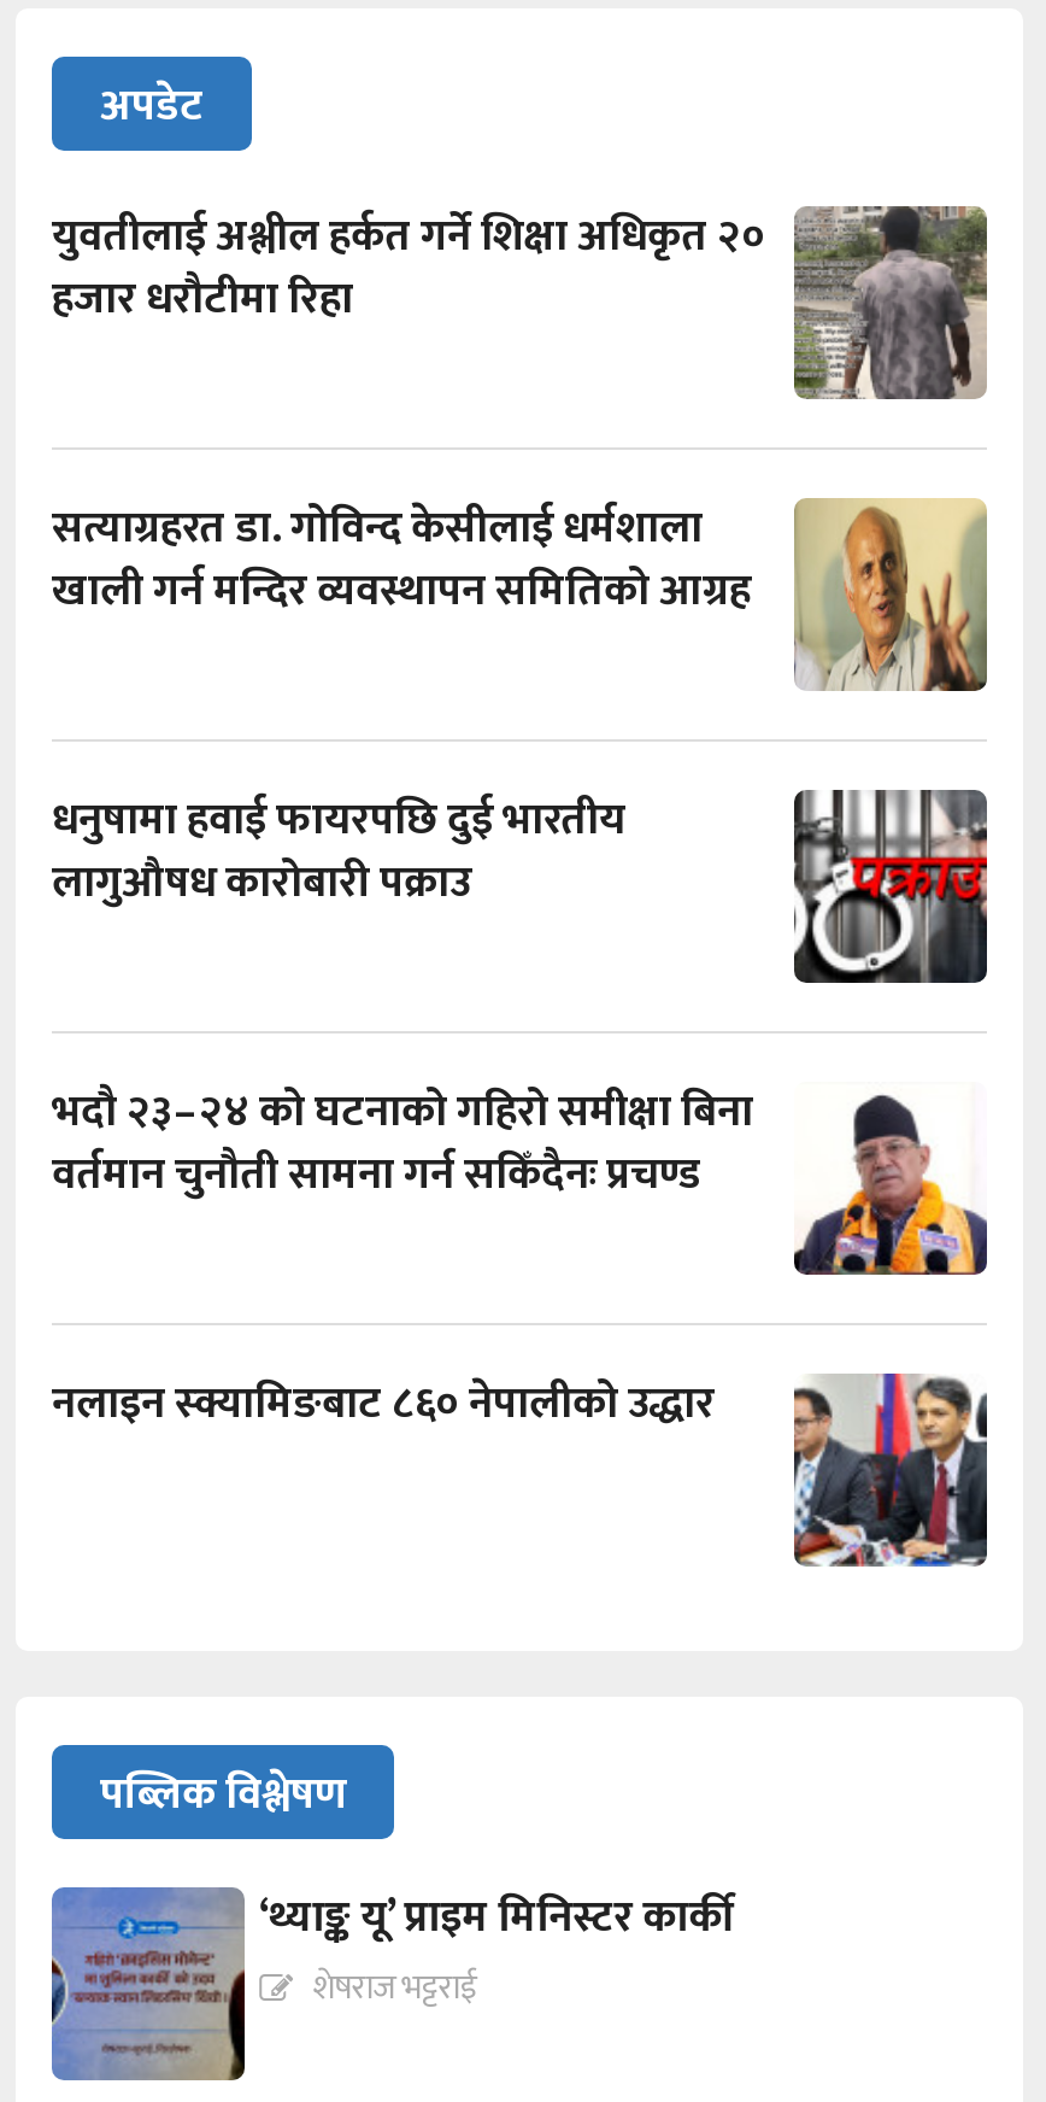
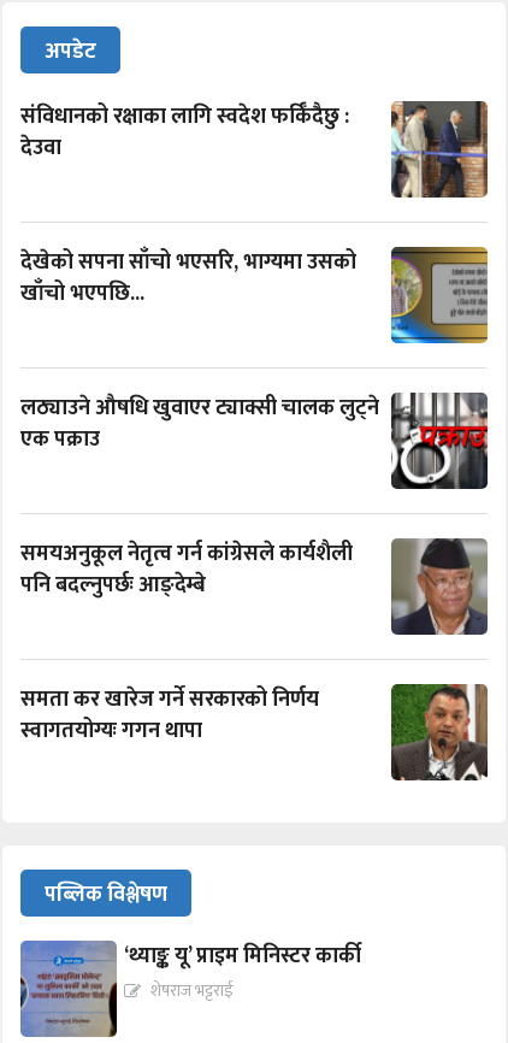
[52,203,987,399] [image] | युवतीलाई अश्लील हर्कत गर्ने शिक्षा अधिकृत २० | हजार धरौटीमा रिहा -> [20,99,489,199] [image] | संविधानको रक्षाका लागि स्वदेश फर्किँदैछु : | देउवा
[52,494,989,693] [image] | सत्याग्रहरत डा. गोविन्द केसीलाई धर्मशाला | खाली गर्न मन्दिर व्यवस्थापन समितिको आग्रह -> [20,245,489,344] [image] | देखेको सपना साँचो भएसरि, भाग्यमा उसको | खाँचो भएपछि...
[52,786,625,921] धनुषामा हवाई फायरपछि दुई भारतीय | लागुऔषध कारोबारी पक्राउ -> [20,391,379,458] लठ्याउने औषधि खुवाएर ट्याक्सी चालक लुट्ने | एक पक्राउ
[52,1078,987,1277] [image] | भदौ २३–२४ को घटनाको गहिरो समीक्षा बिना | वर्तमान चुनौती सामना गर्न सकिँदैनः प्रचण्ड -> [20,537,489,636] [image] | समयअनुकूल नेतृत्व गर्न कांग्रेसले कार्यशैली | पनि बदल्नुपर्छः आङ्देम्बे
[52,1370,715,1442] नलाइन स्क्यामिङबाट ८६० नेपालीको उद्धार -> [20,682,319,750] समता कर खारेज गर्ने सरकारको निर्णय | स्वागतयोग्यः गगन थापा
[792,1371,989,1569] [image] -> [390,683,489,782] [image]

